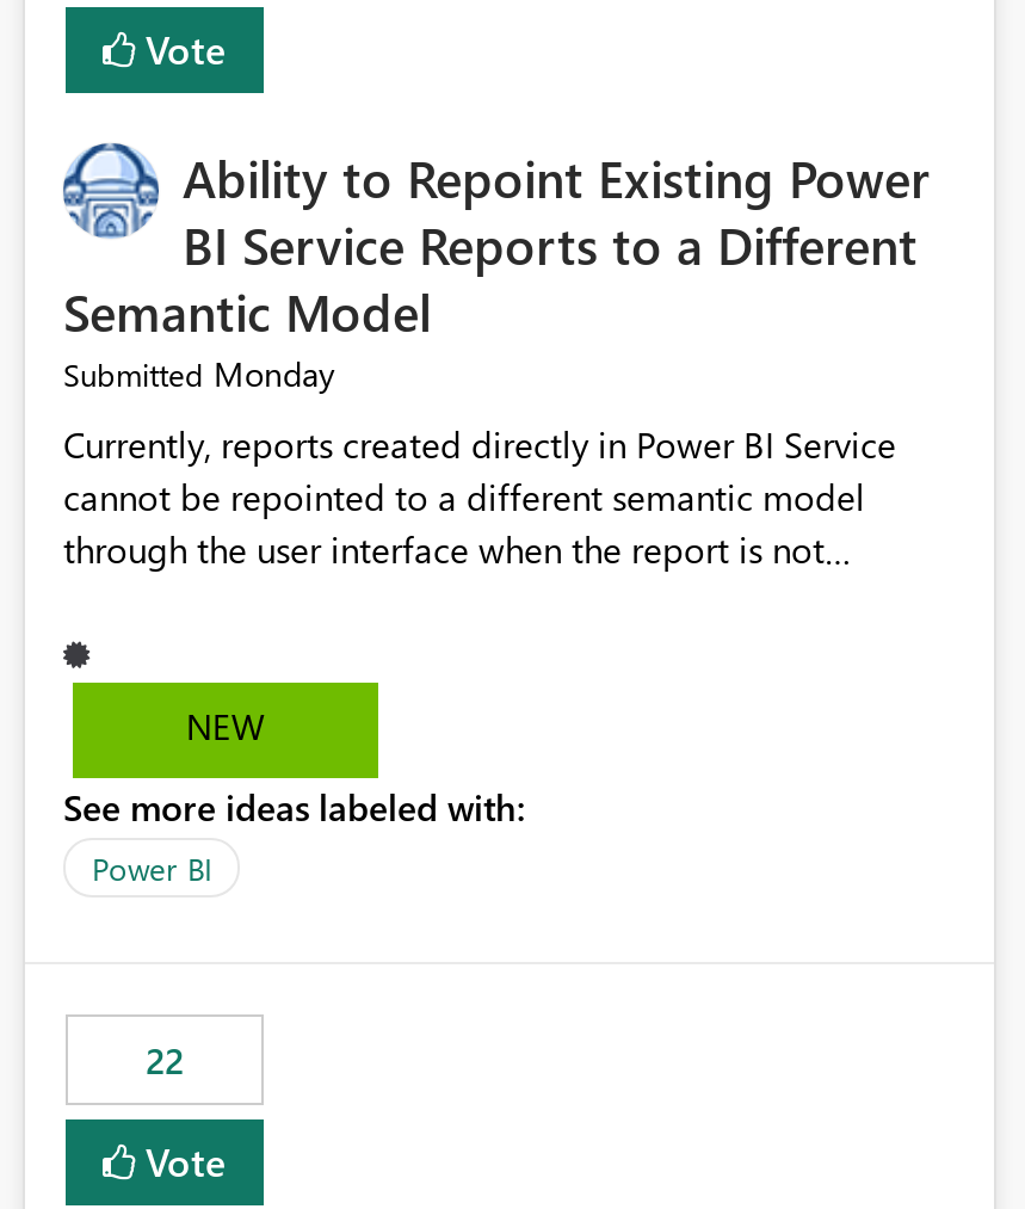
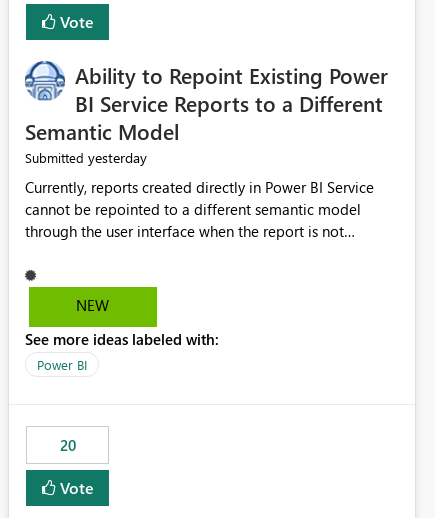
[63,352,335,397] Submitted Monday -> [25,148,147,167] Submitted yesterday
[146,1037,184,1085] 22 -> [59,435,75,455] 20

